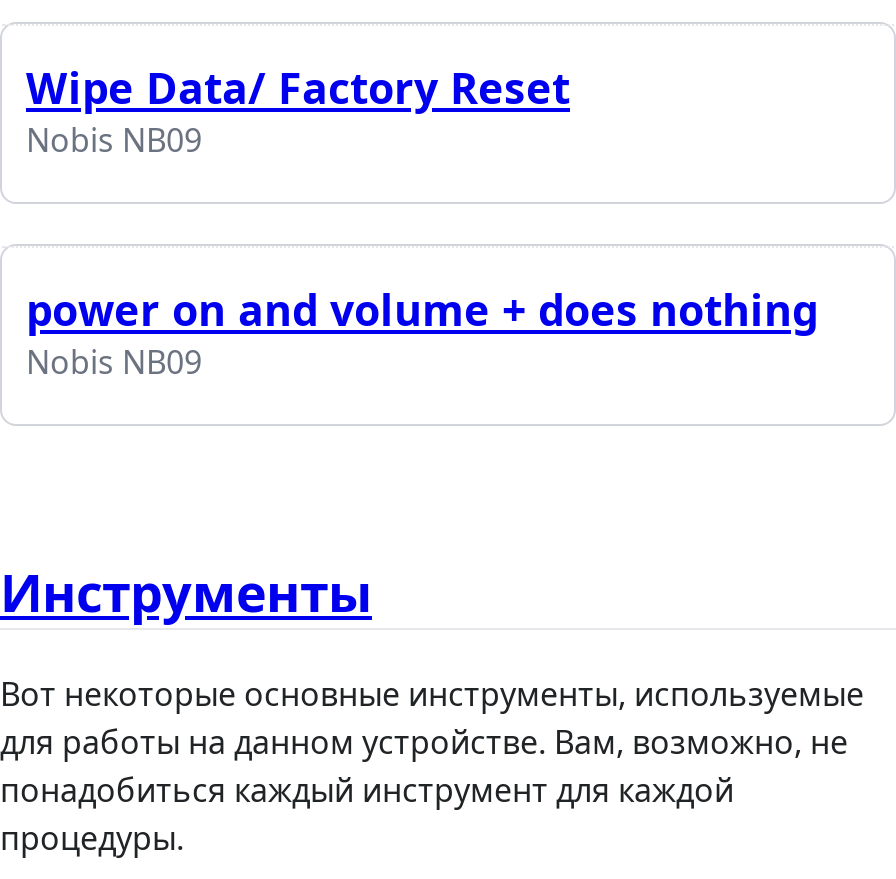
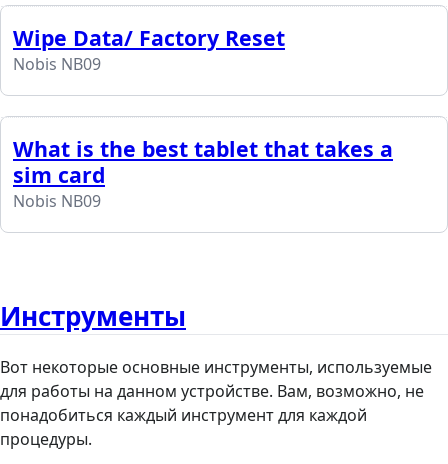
[26,279,818,337] power on and volume + does nothing -> [13,134,393,189] What is the best tablet that takes a | sim card

